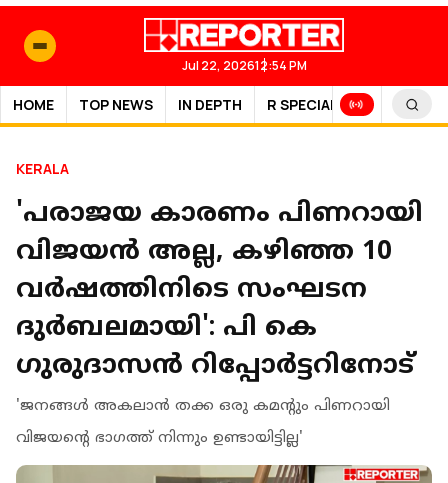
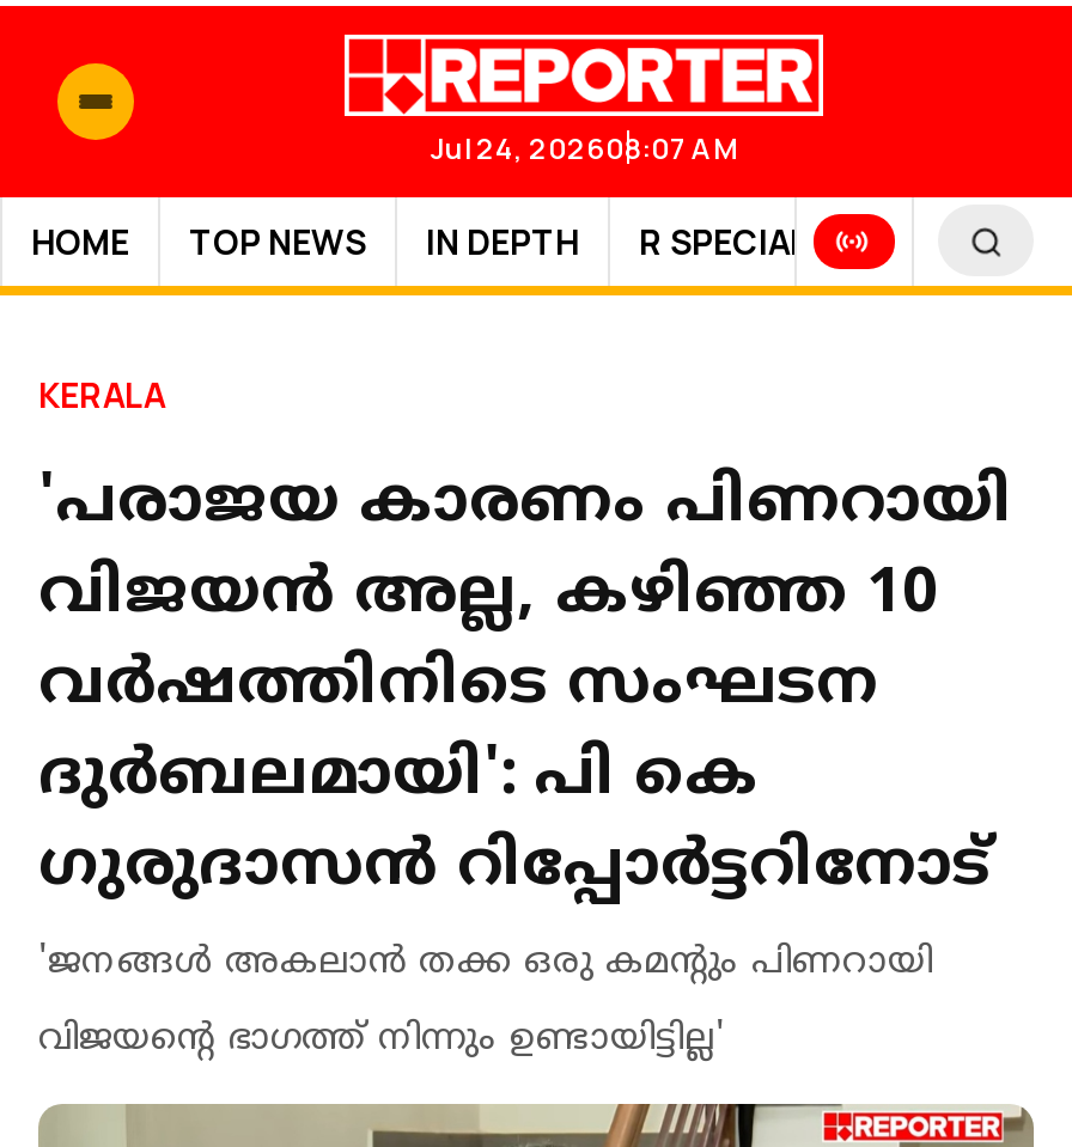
[181,57,306,74] Jul 22, 202612:54 PM -> [431,128,737,168] Jul 24, 202608:07 AM

